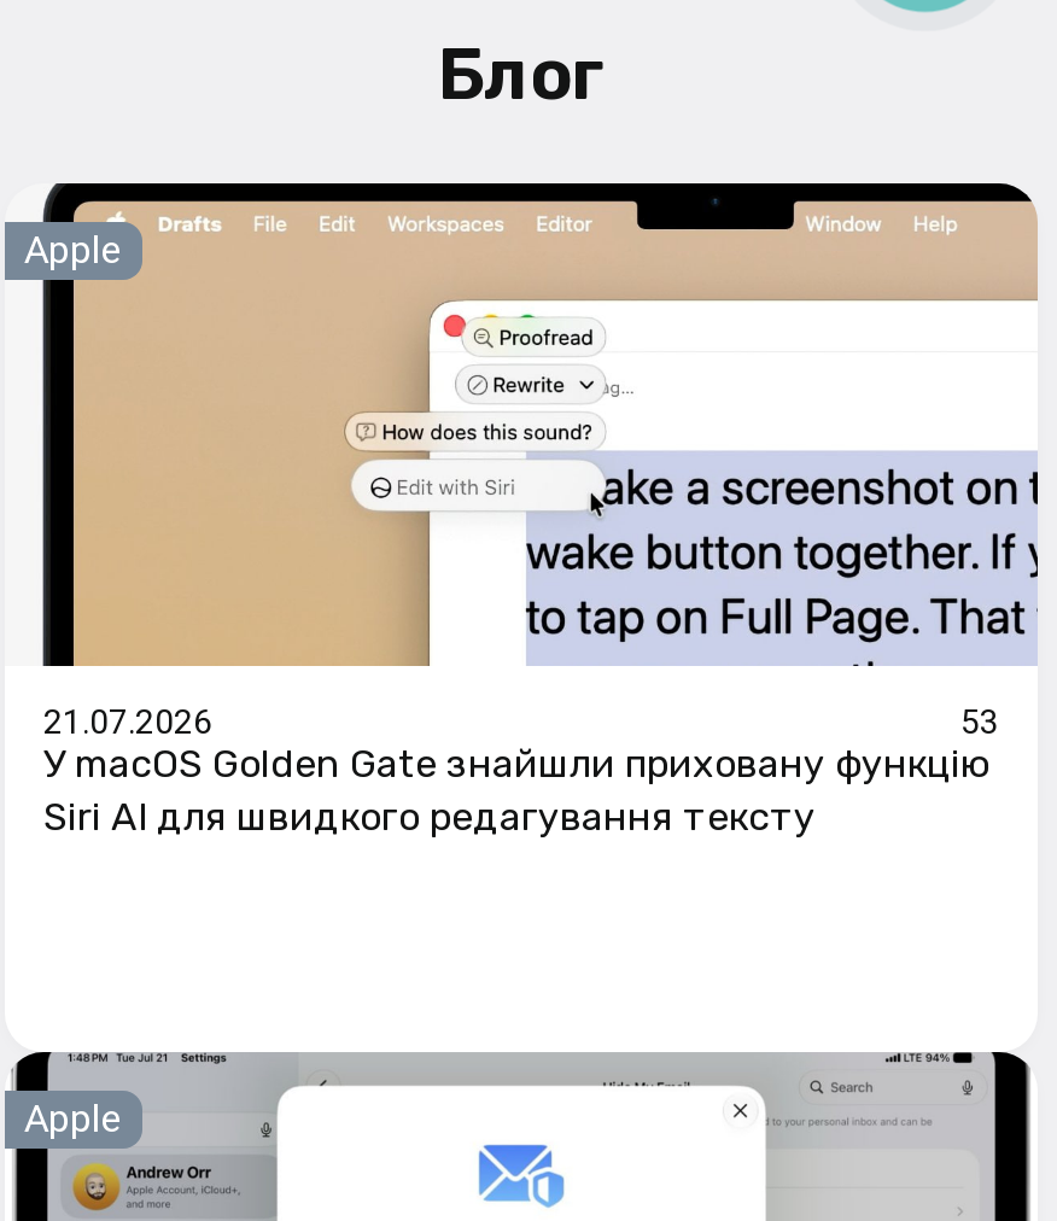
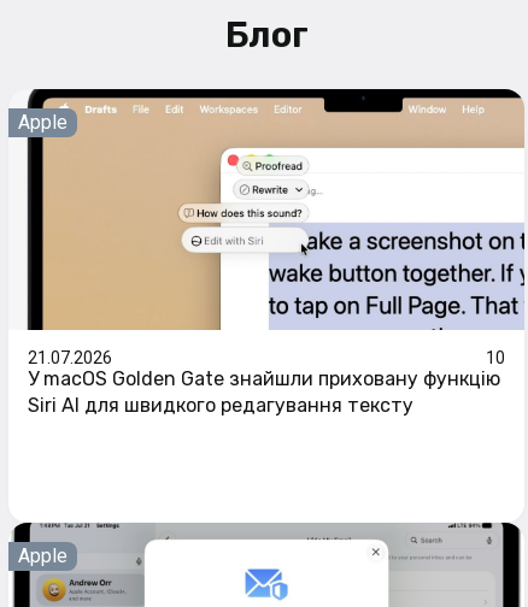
[960,702,999,741] 53 -> [486,348,505,367] 10

